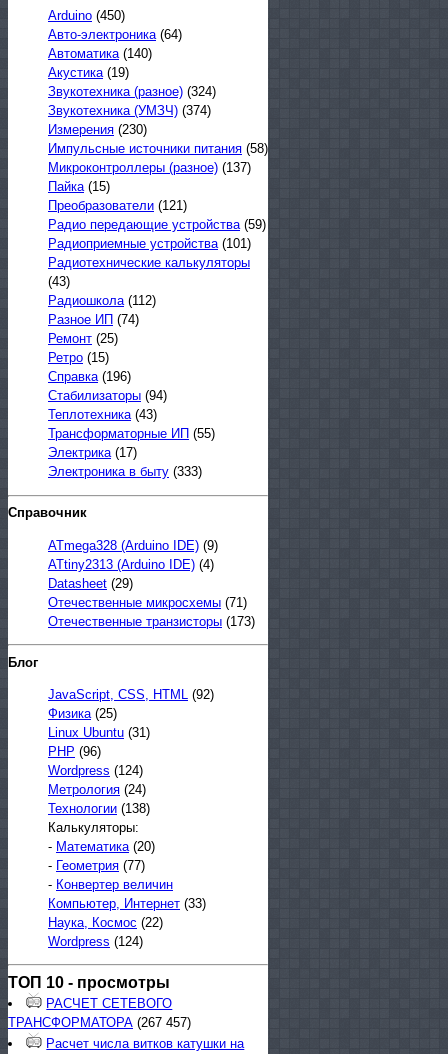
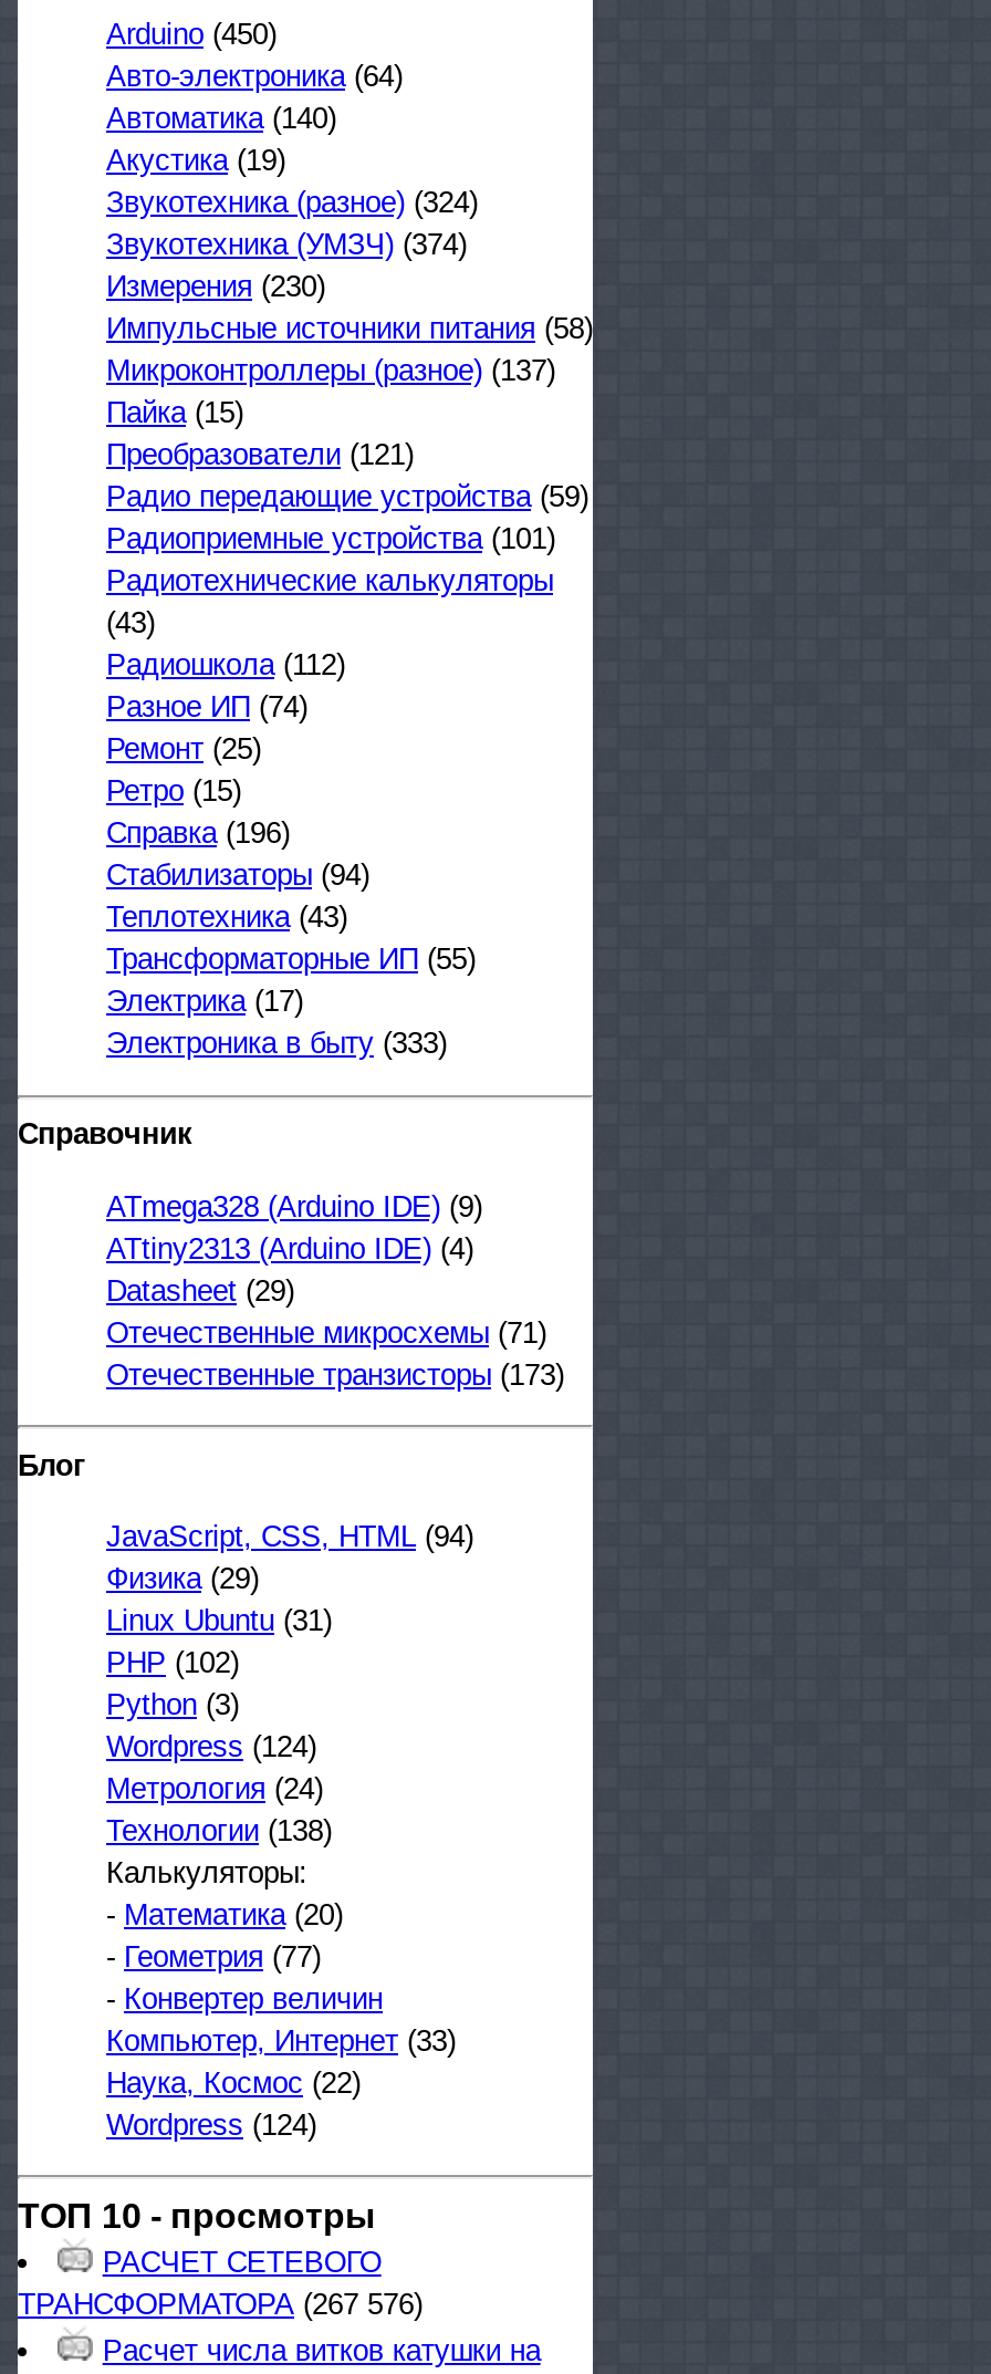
[48,687,214,702] JavaScript, CSS, HTML (92) -> [106,1520,473,1553] JavaScript, CSS, HTML (94)
[48,706,117,721] Физика (25) -> [106,1562,259,1595] Физика (29)
[48,744,101,759] PHP (96) -> [106,1646,239,1722] PHP (102) | Python (3)
[8,1015,191,1030] ТРАНСФОРМАТОРА (267 457) -> [18,2289,423,2322] ТРАНСФОРМАТОРА (267 576)

